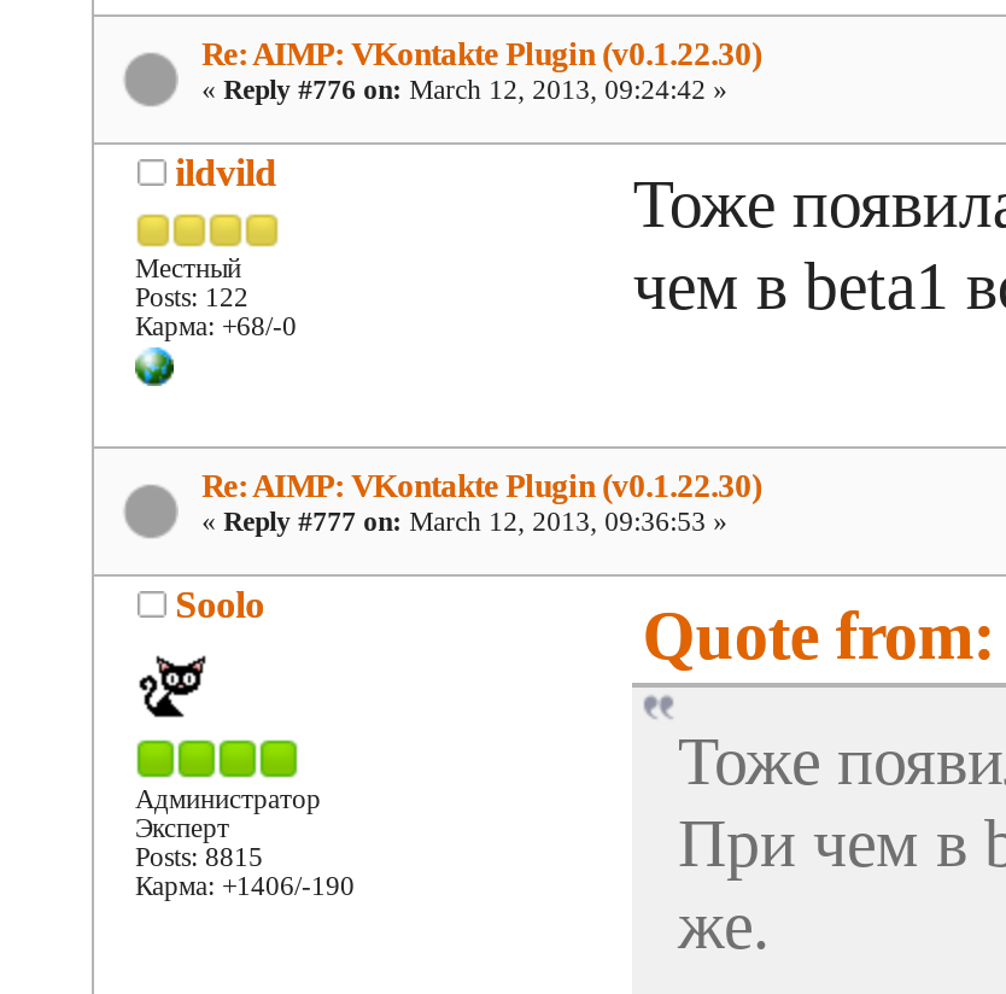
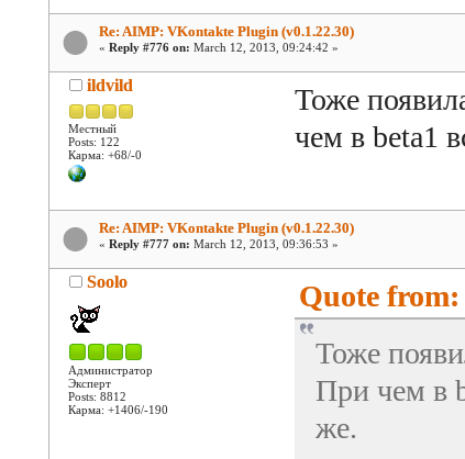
[135,843,263,872] Posts: 8815 -> [68,390,126,404] Posts: 8812

